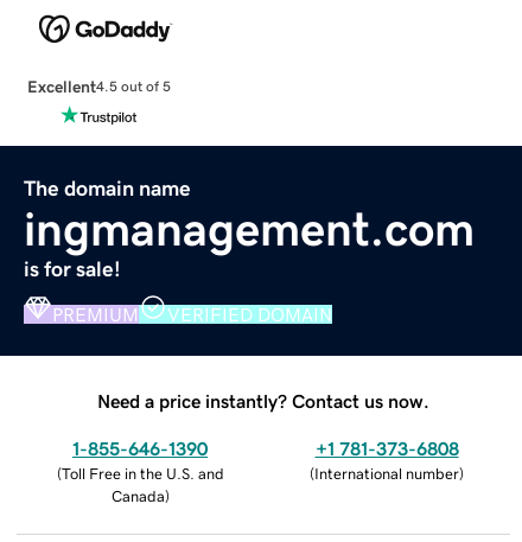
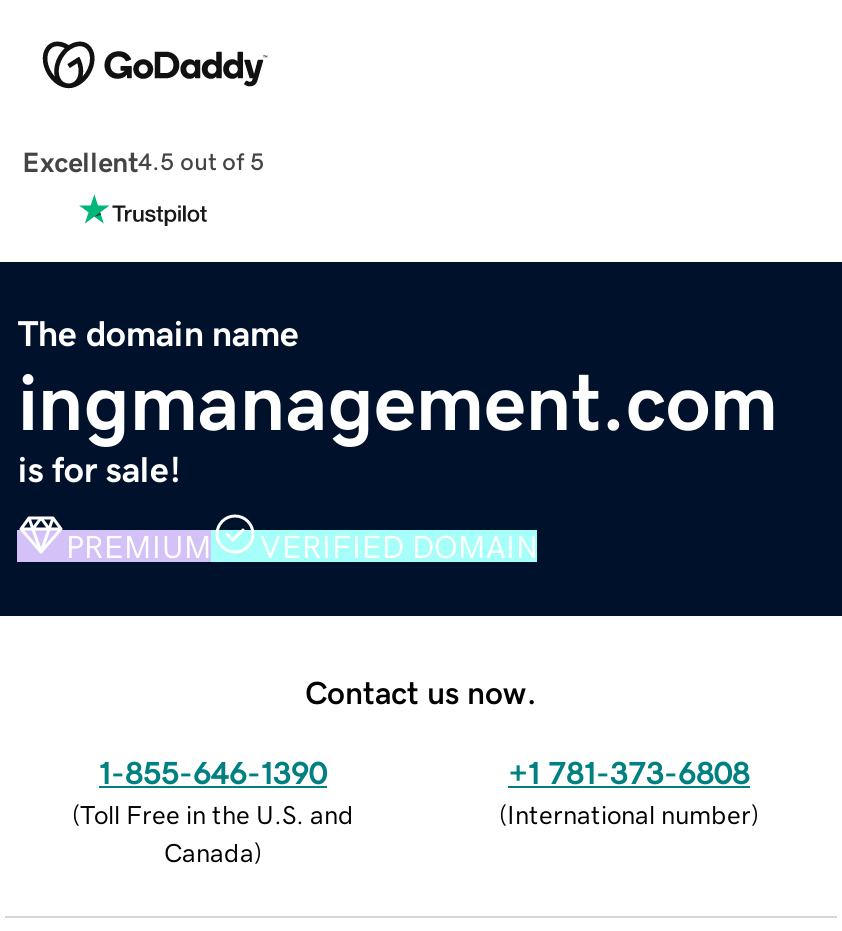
[97,391,429,410] Need a price instantly? Contact us now. -> [305,675,537,707] Contact us now.

